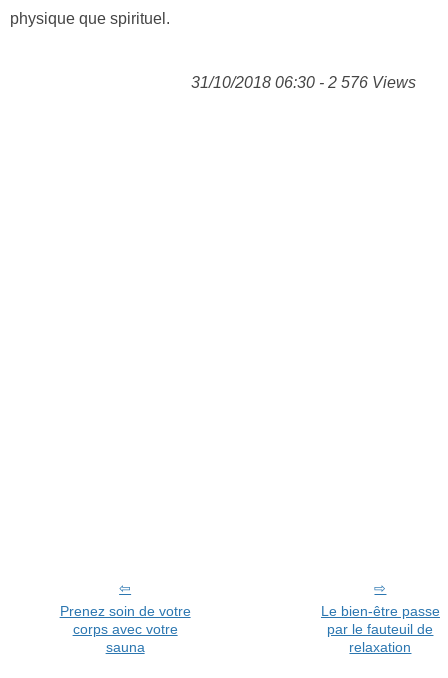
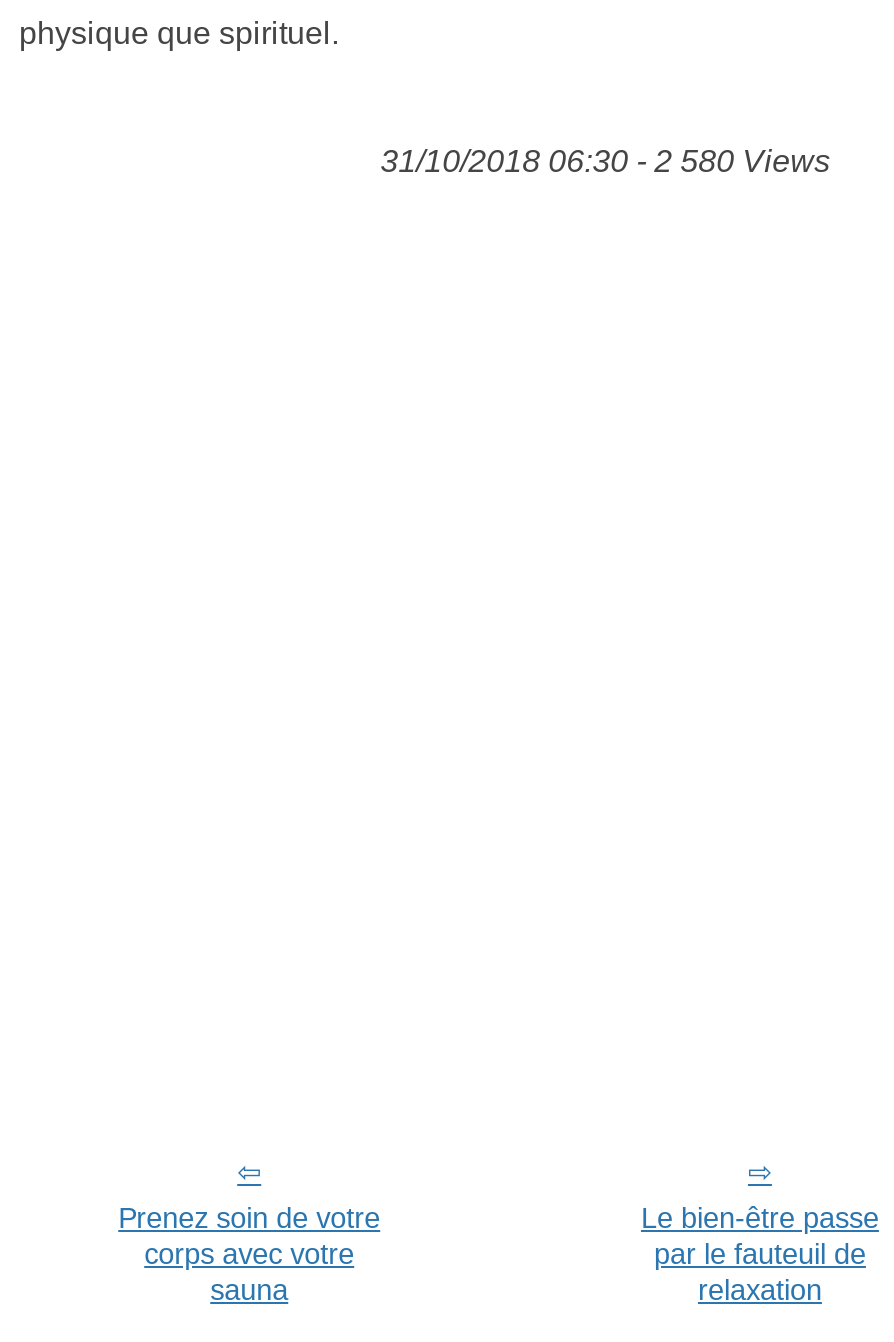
[191,74,416,91] 31/10/2018 06:30 - 2 576 Views -> [380,143,830,177] 31/10/2018 06:30 - 2 580 Views

